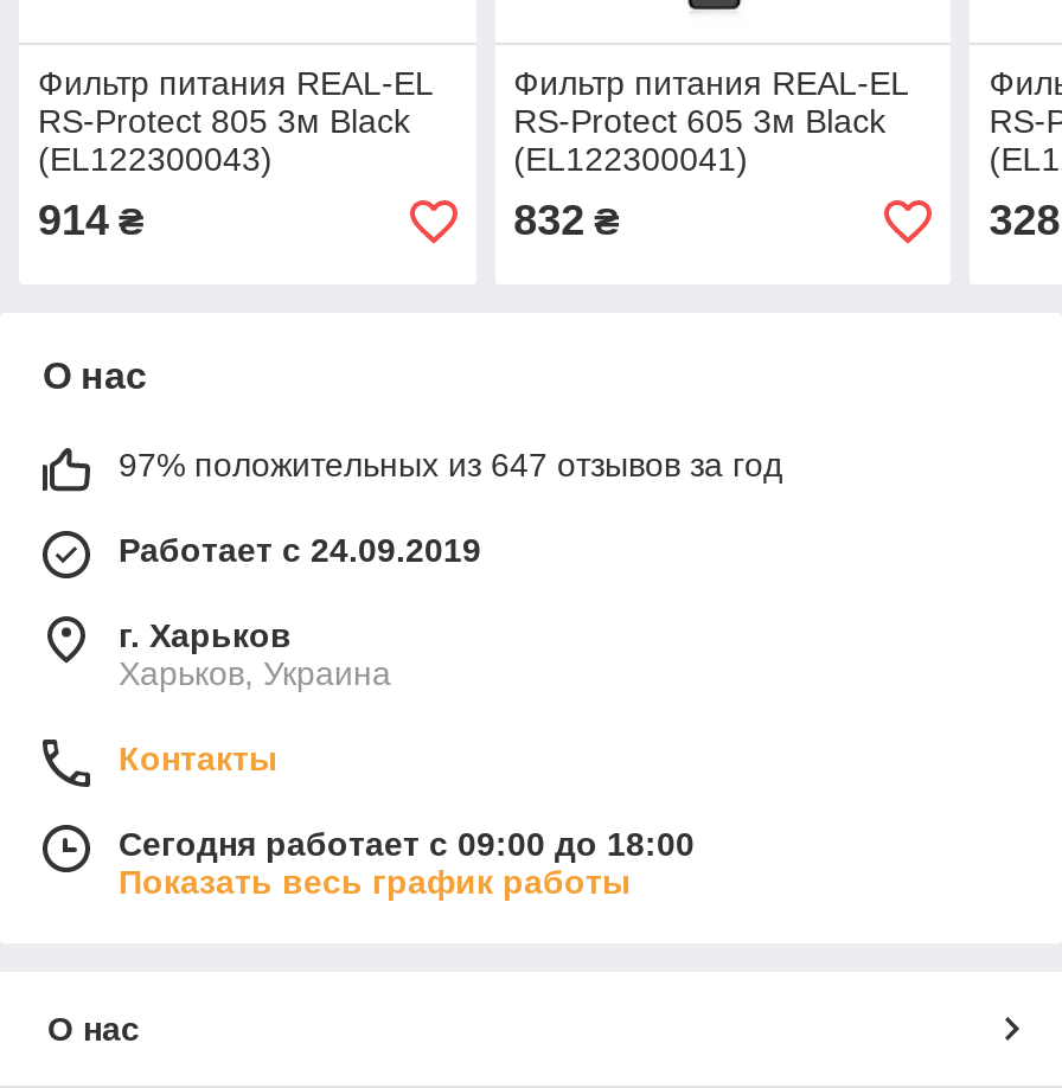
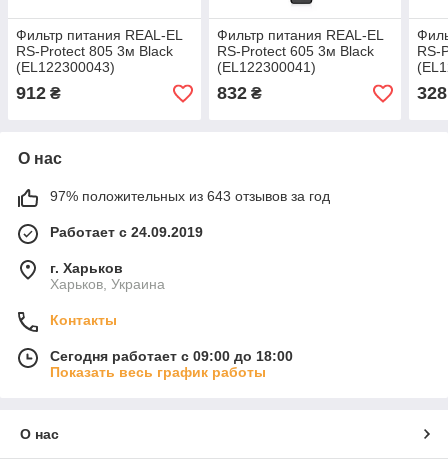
[38,198,145,245] 914 ₴ -> [16,83,61,103] 912 ₴
[119,447,782,485] 97% положительных из 647 отзывов за год -> [50,188,330,204] 97% положительных из 643 отзывов за год

